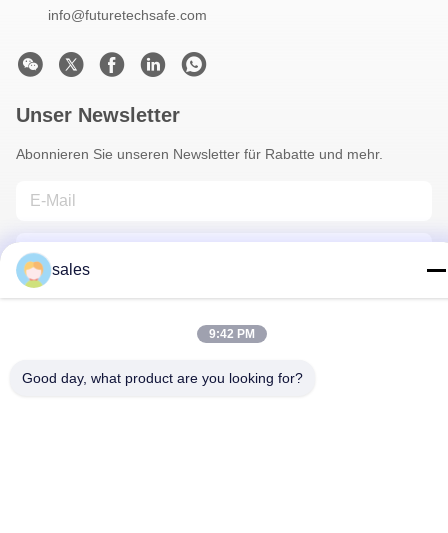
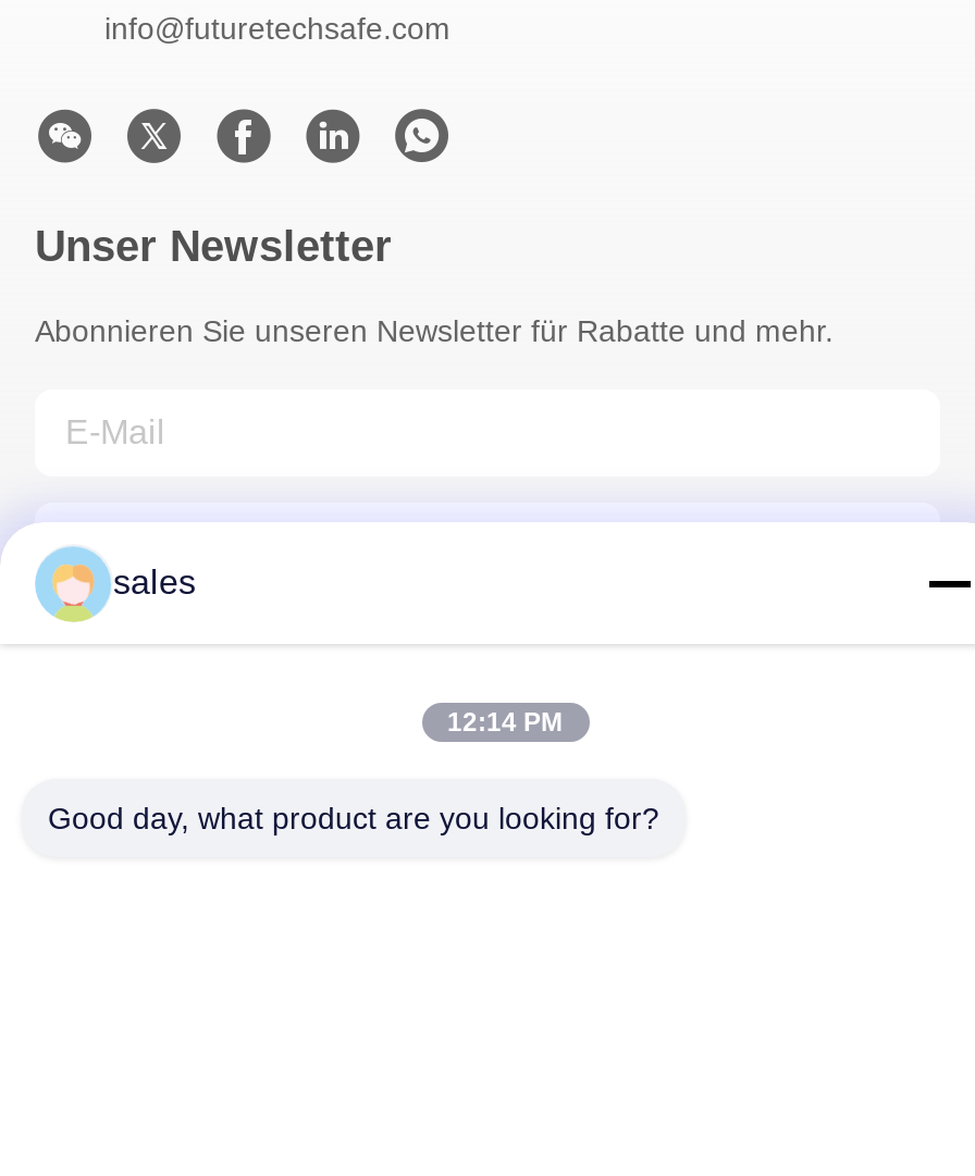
[209,327,255,341] 9:42 PM -> [447,707,563,738] 12:14 PM

